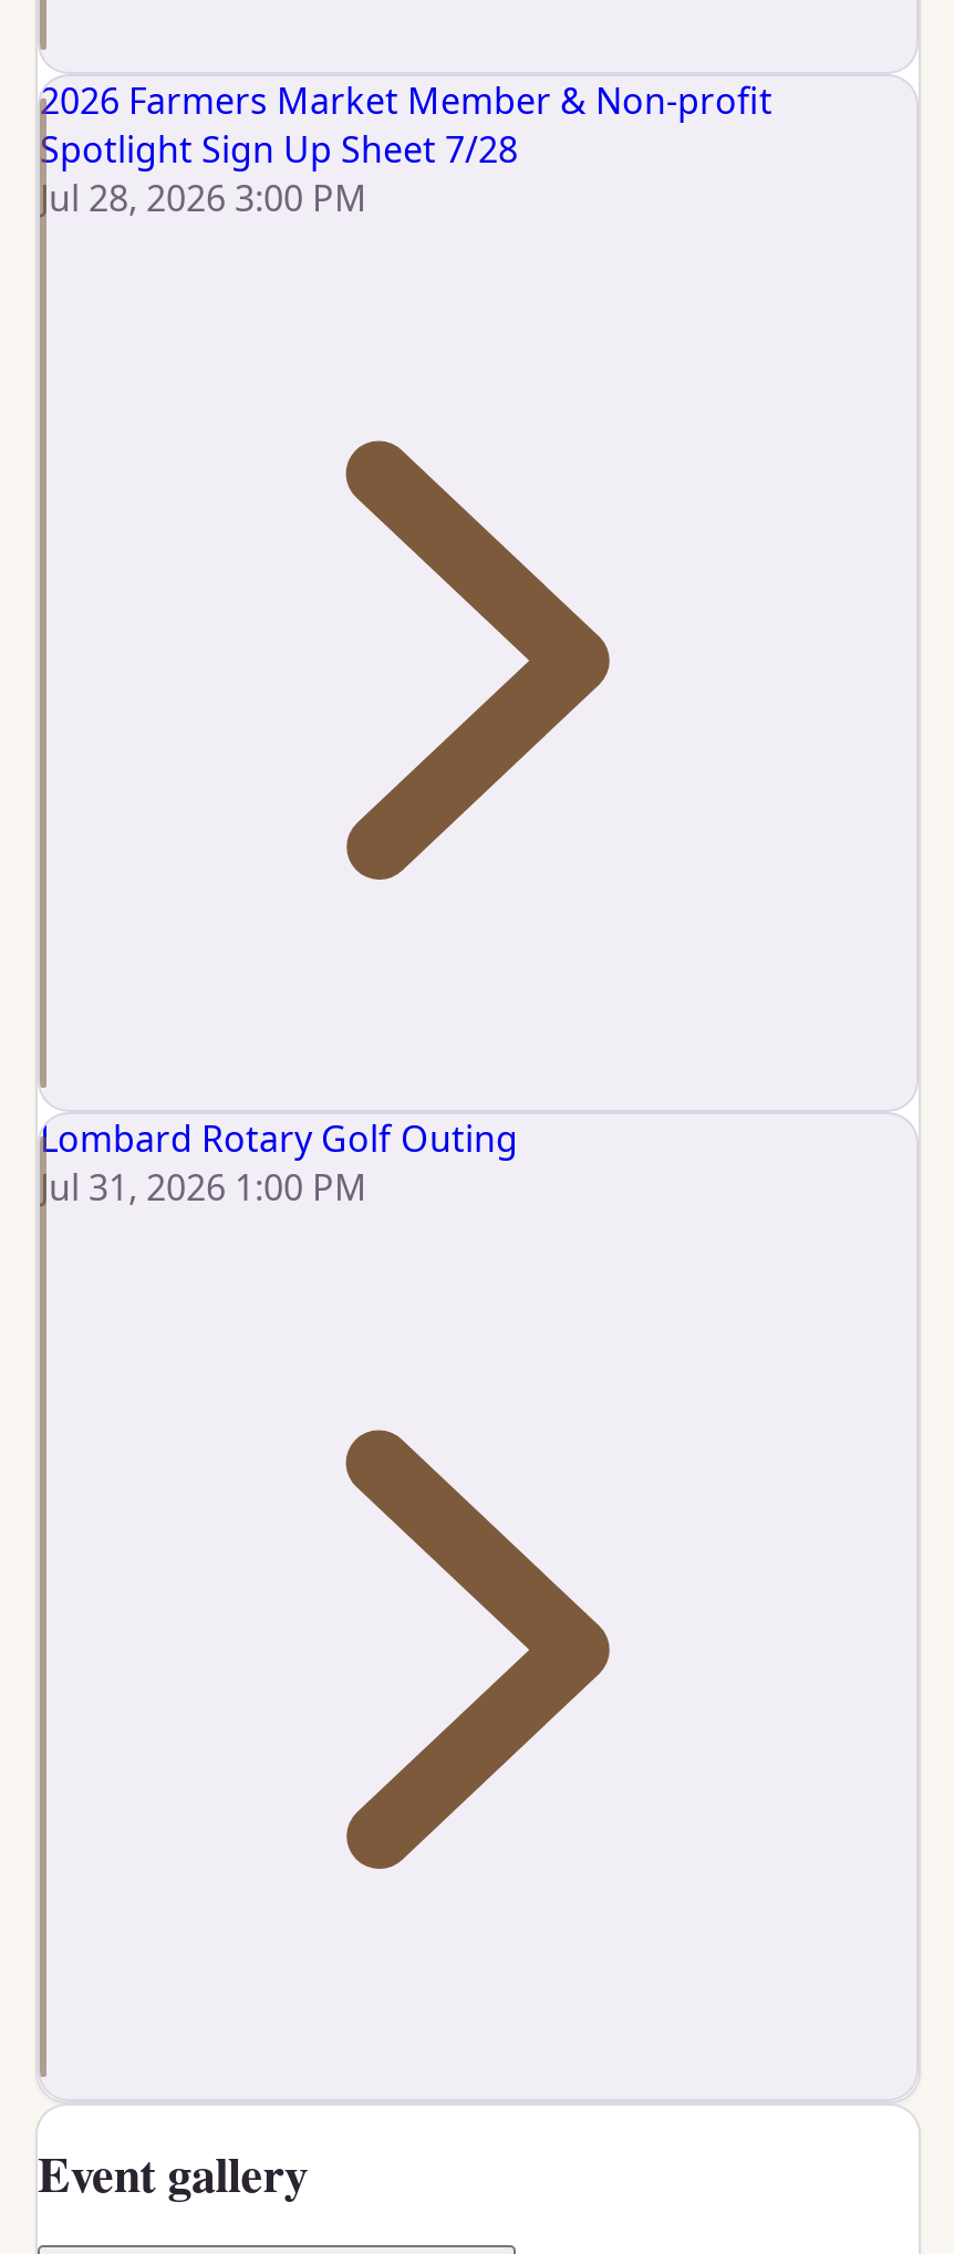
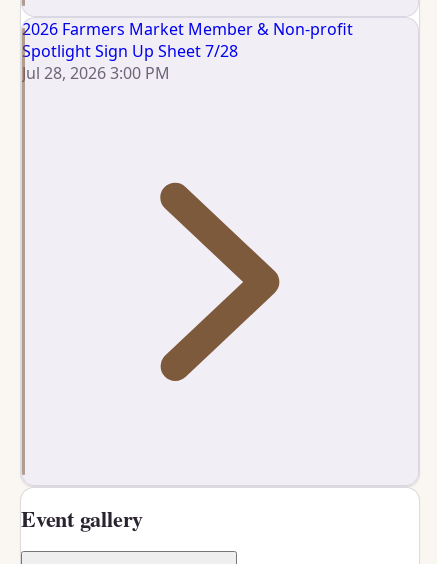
[40,1114,518,1212] Lombard Rotary Golf Outing | Jul 31, 2026 1:00 PM -> none

